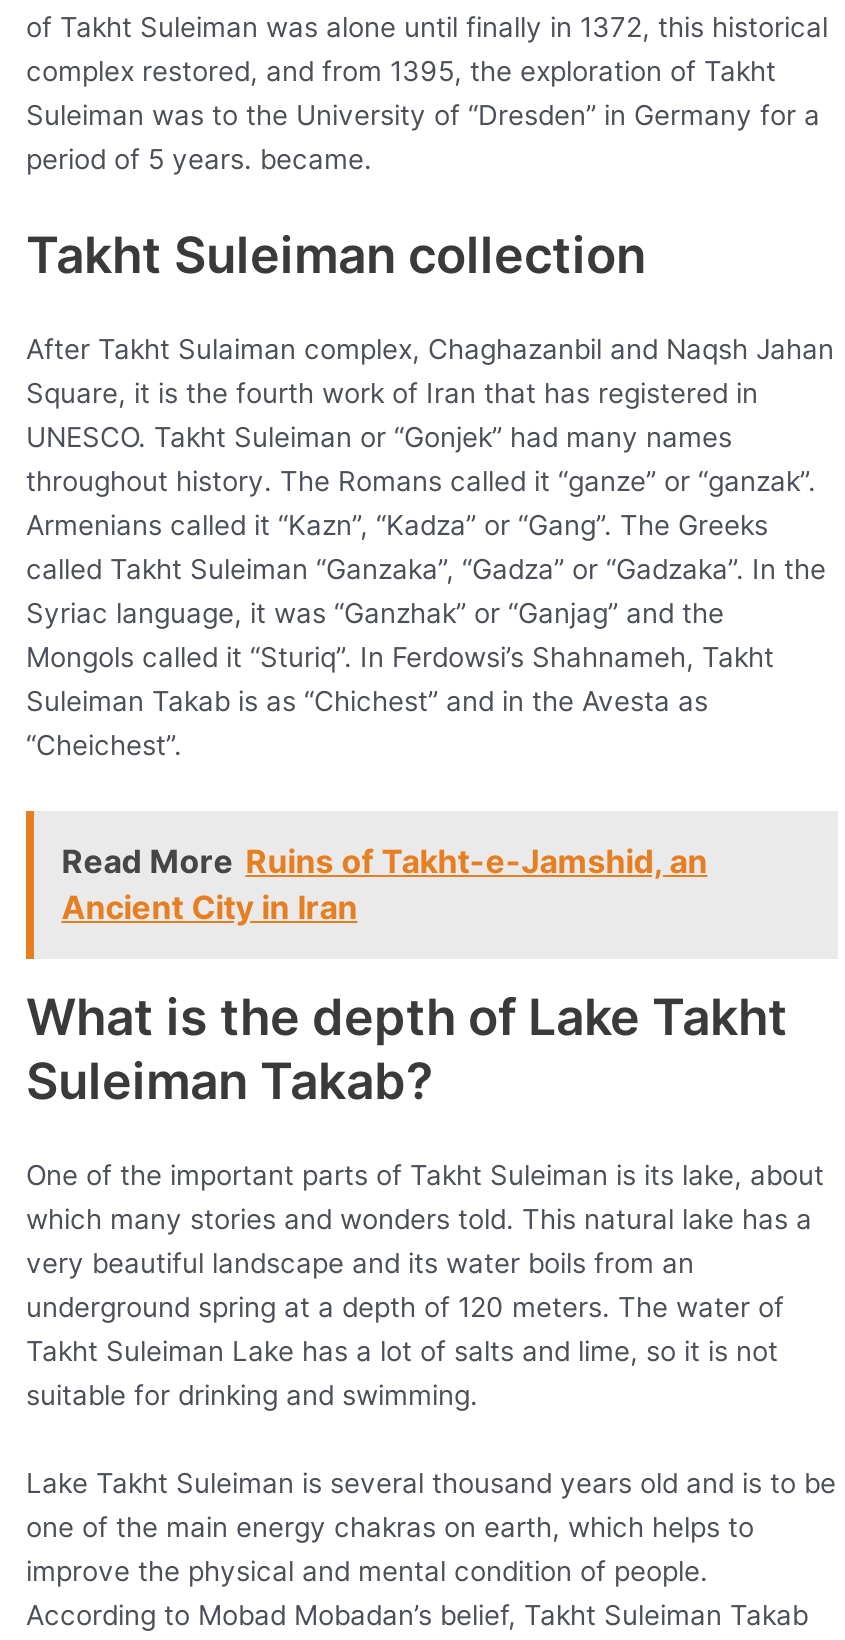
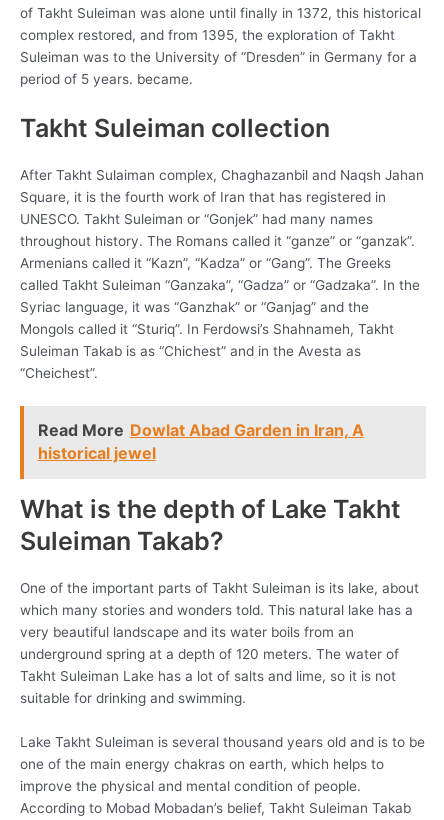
[61,841,707,927] Read More Ruins of Takht-e-Jamshid, an | Ancient City in Iran -> [38,420,364,463] Read More Dowlat Abad Garden in Iran, A | historical jewel

